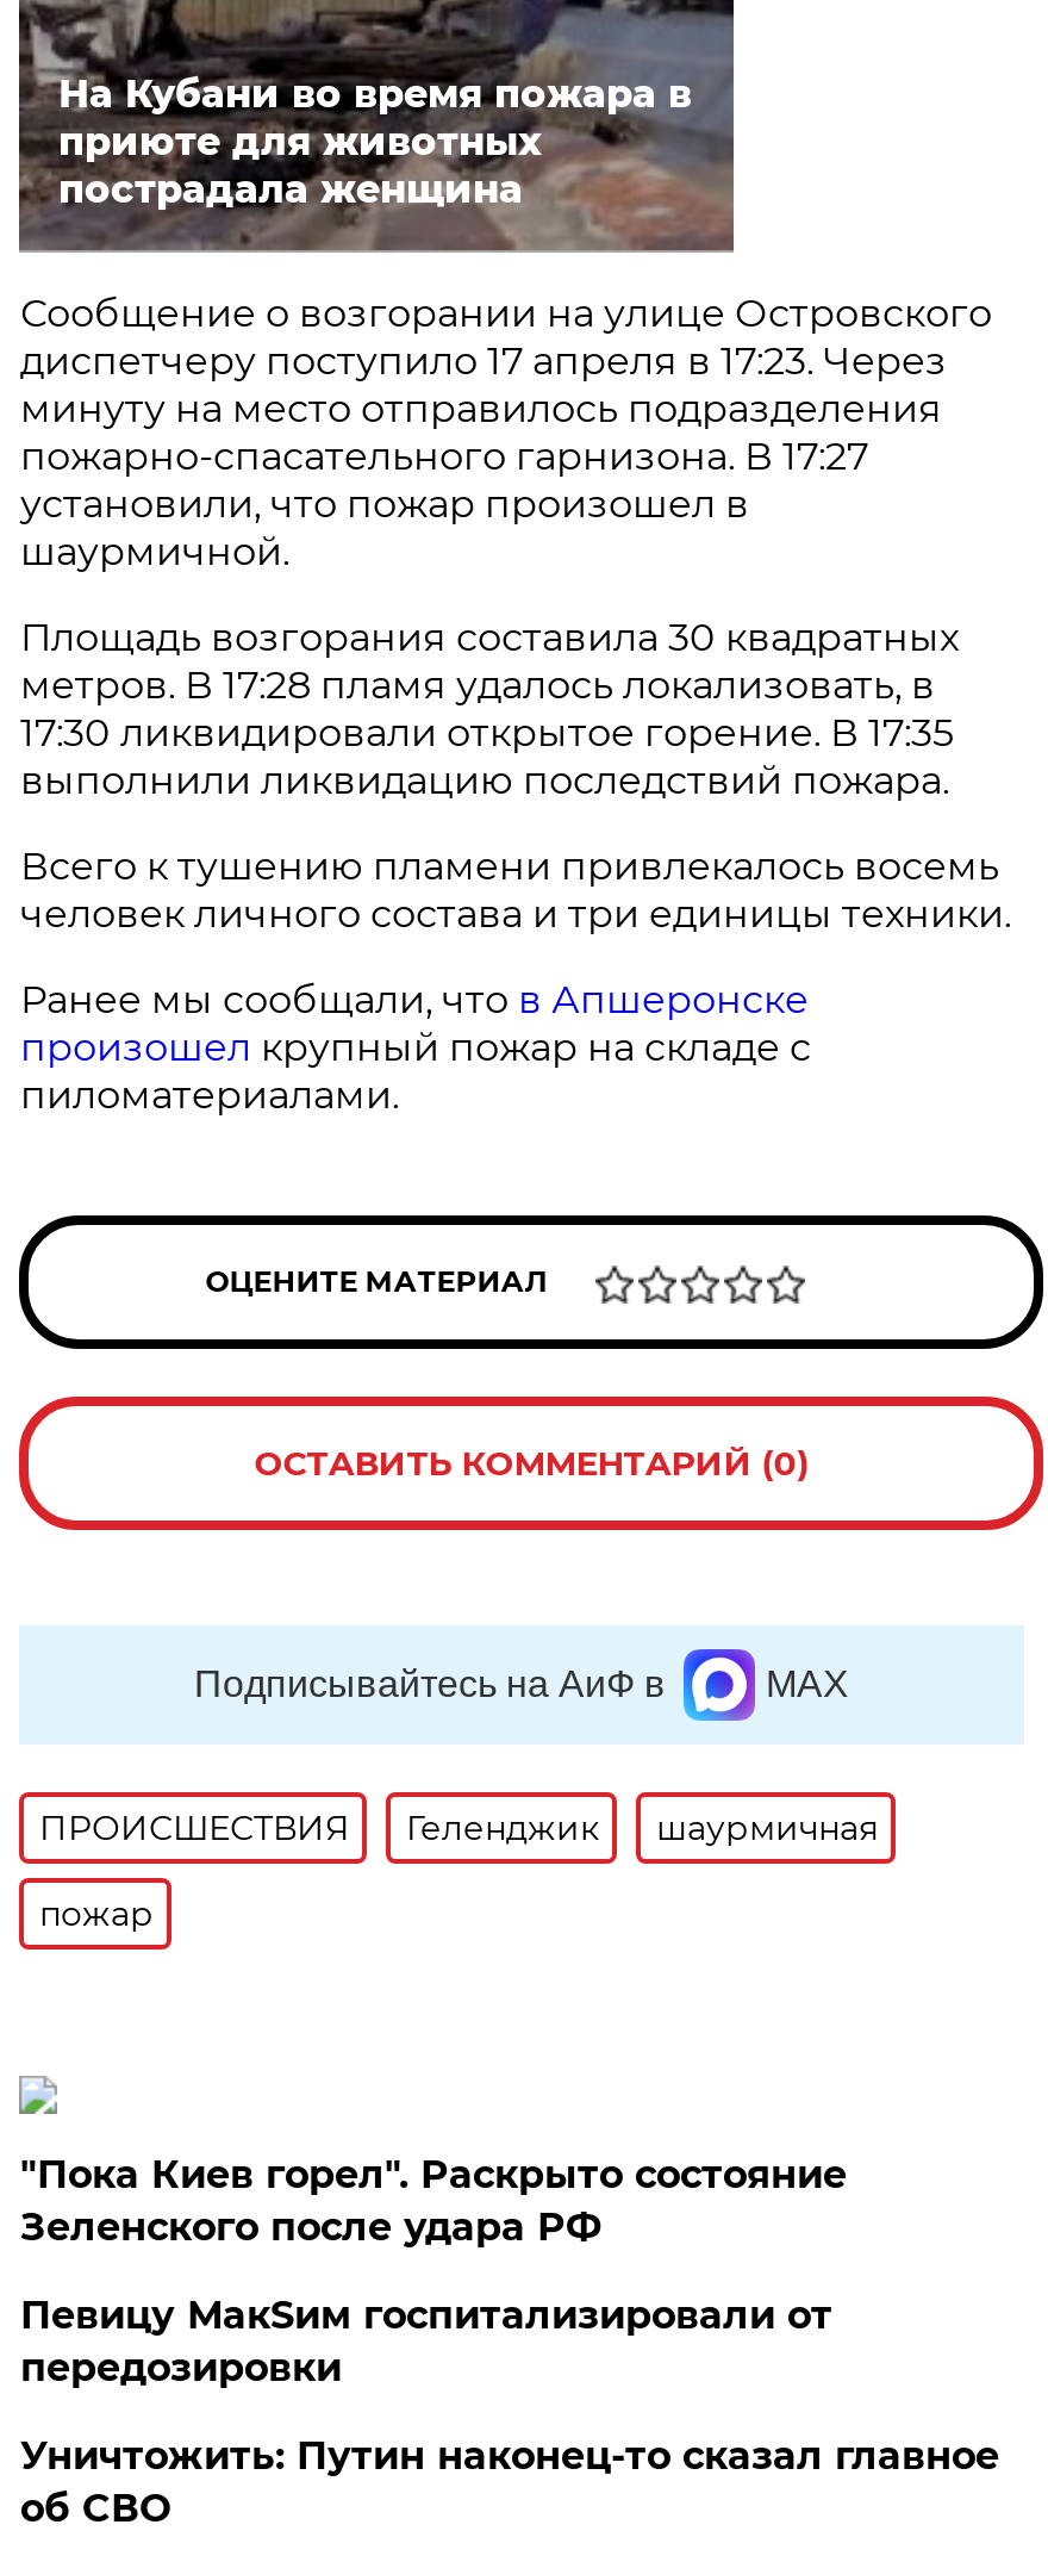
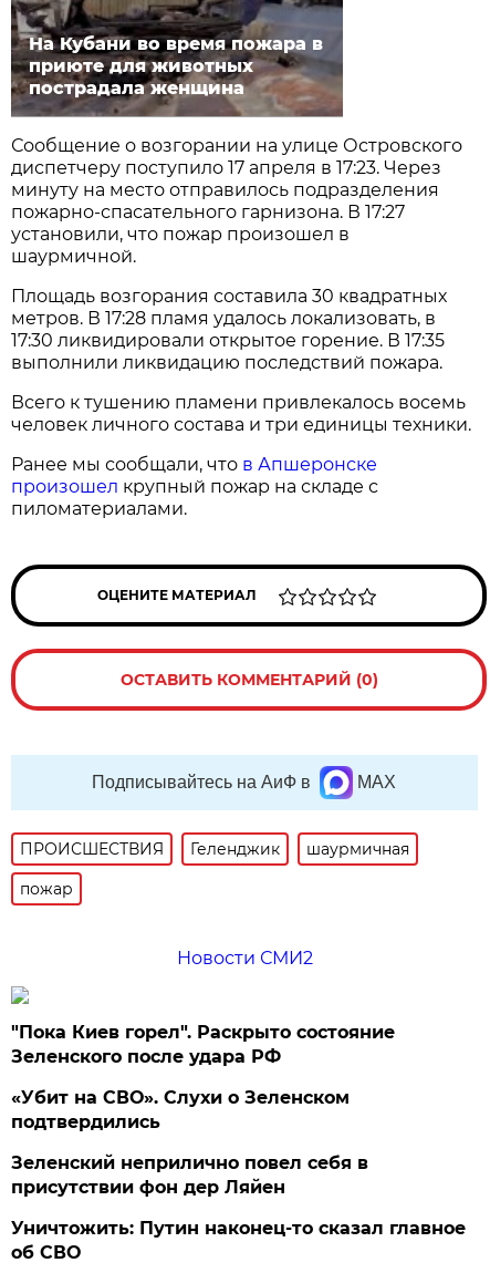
none -> [177,948,313,969] Новости СМИ2
[20,2293,832,2390] Певицу МакSим госпитализировали от | передозировки -> [12,1087,369,1198] «Убит на СВО». Слухи о Зеленском | подтвердились | Зеленский неприлично повел cебя в | присутствии фон дер Ляйен

